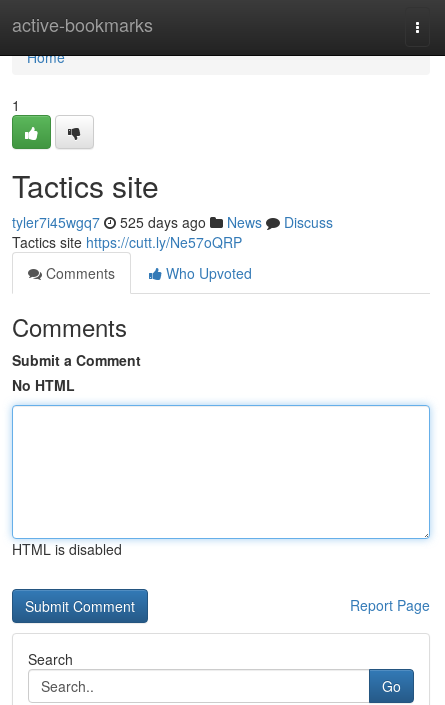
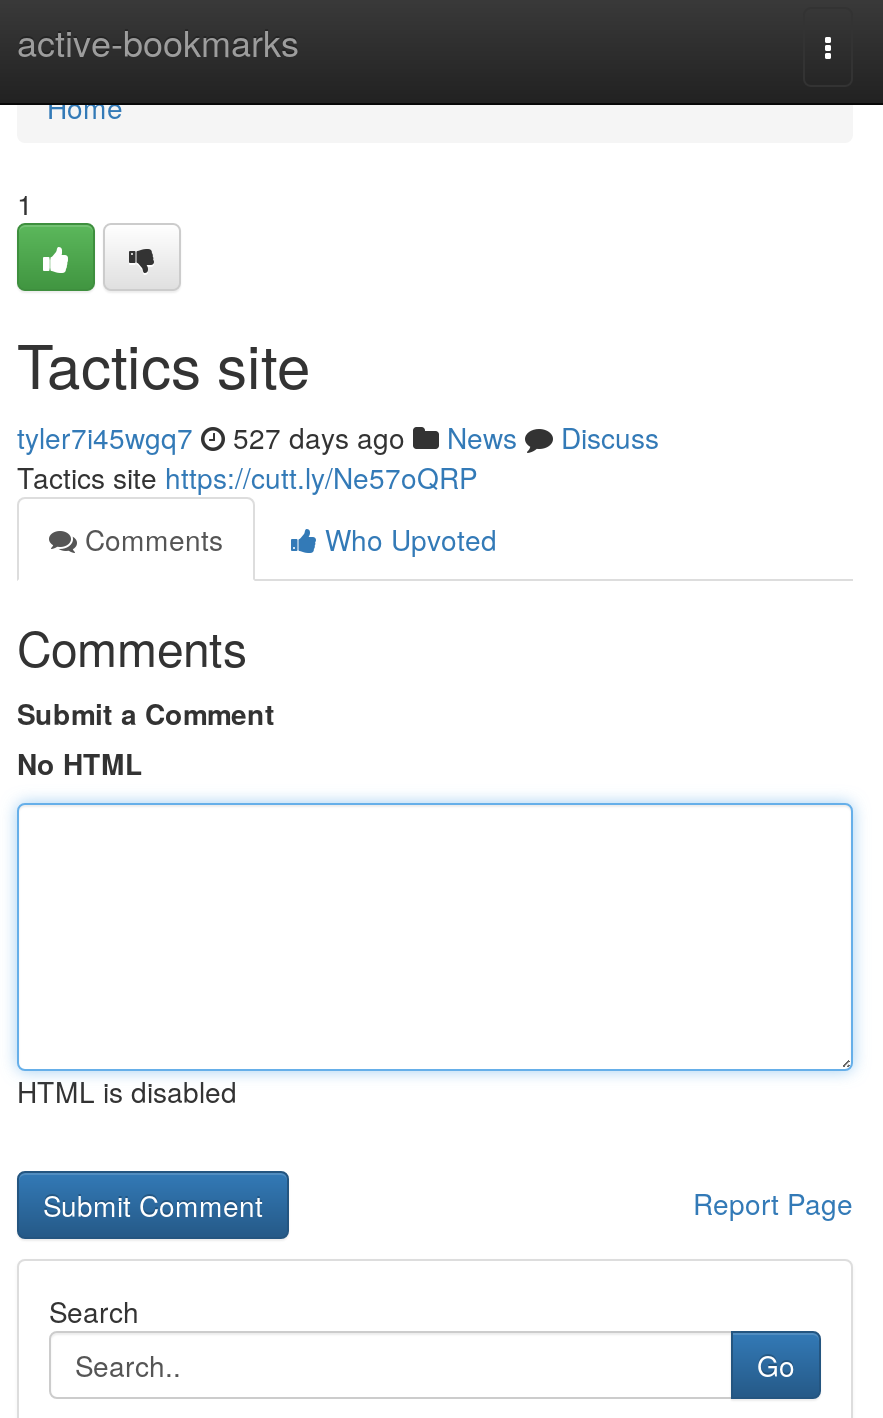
[12,212,333,232] tyler7i45wgq7 525 days ago News Discuss -> [17,417,659,457] tyler7i45wgq7 527 days ago News Discuss

